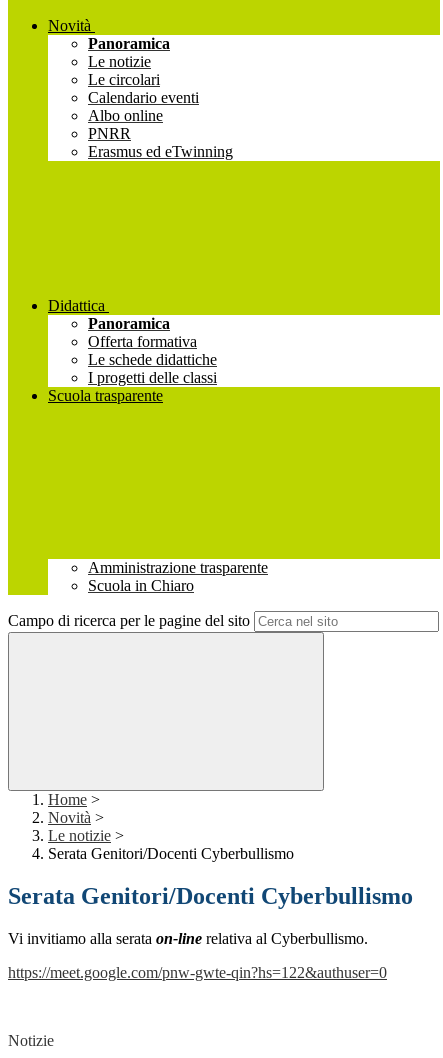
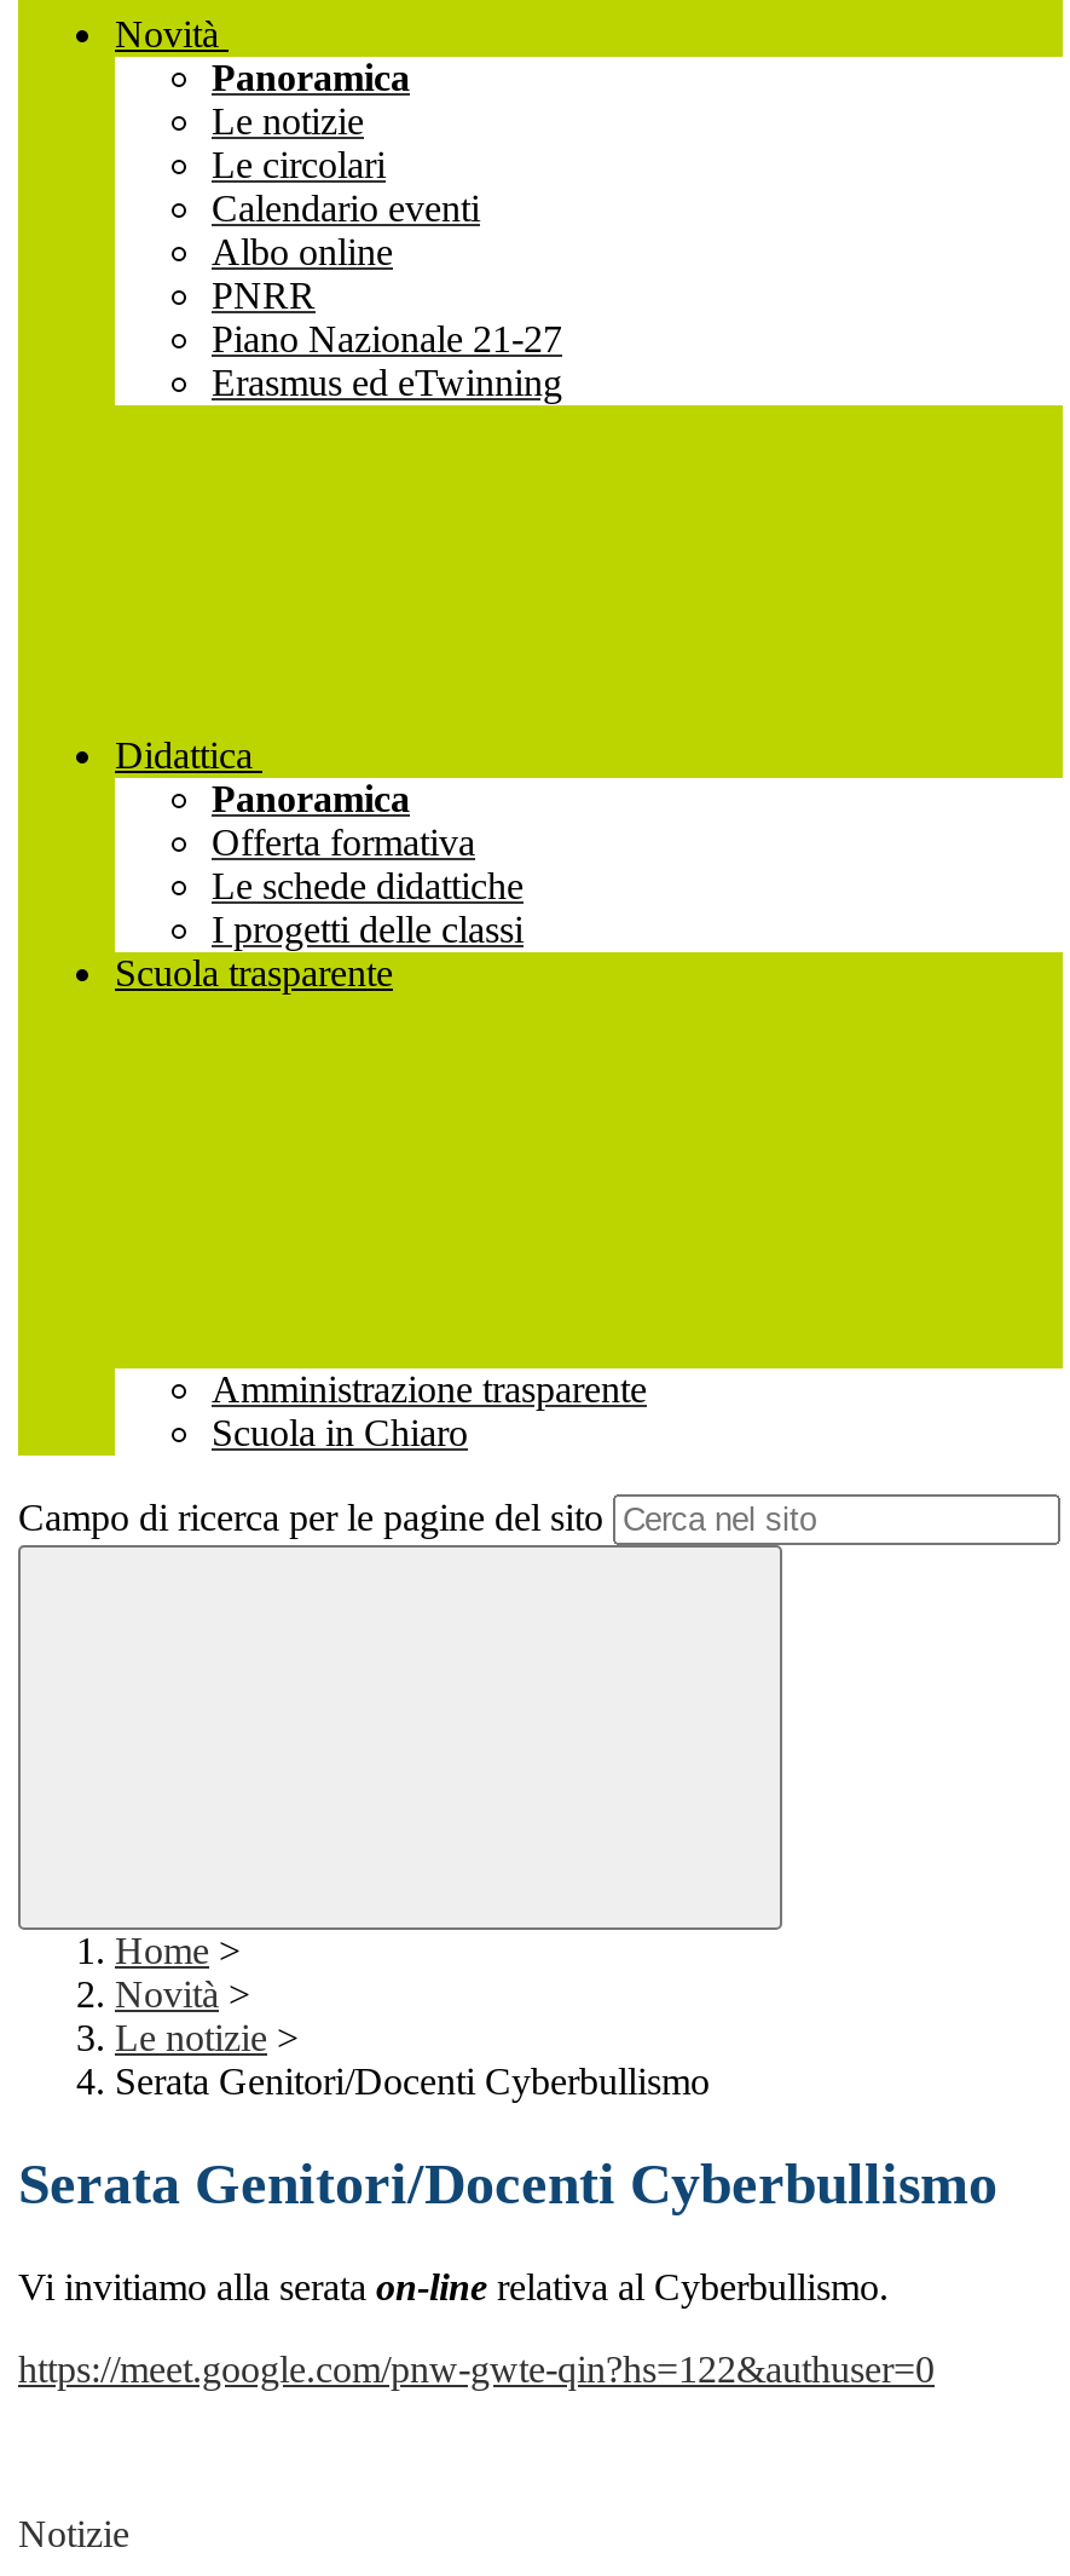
none -> [212,319,562,360] Piano Nazionale 21-27

